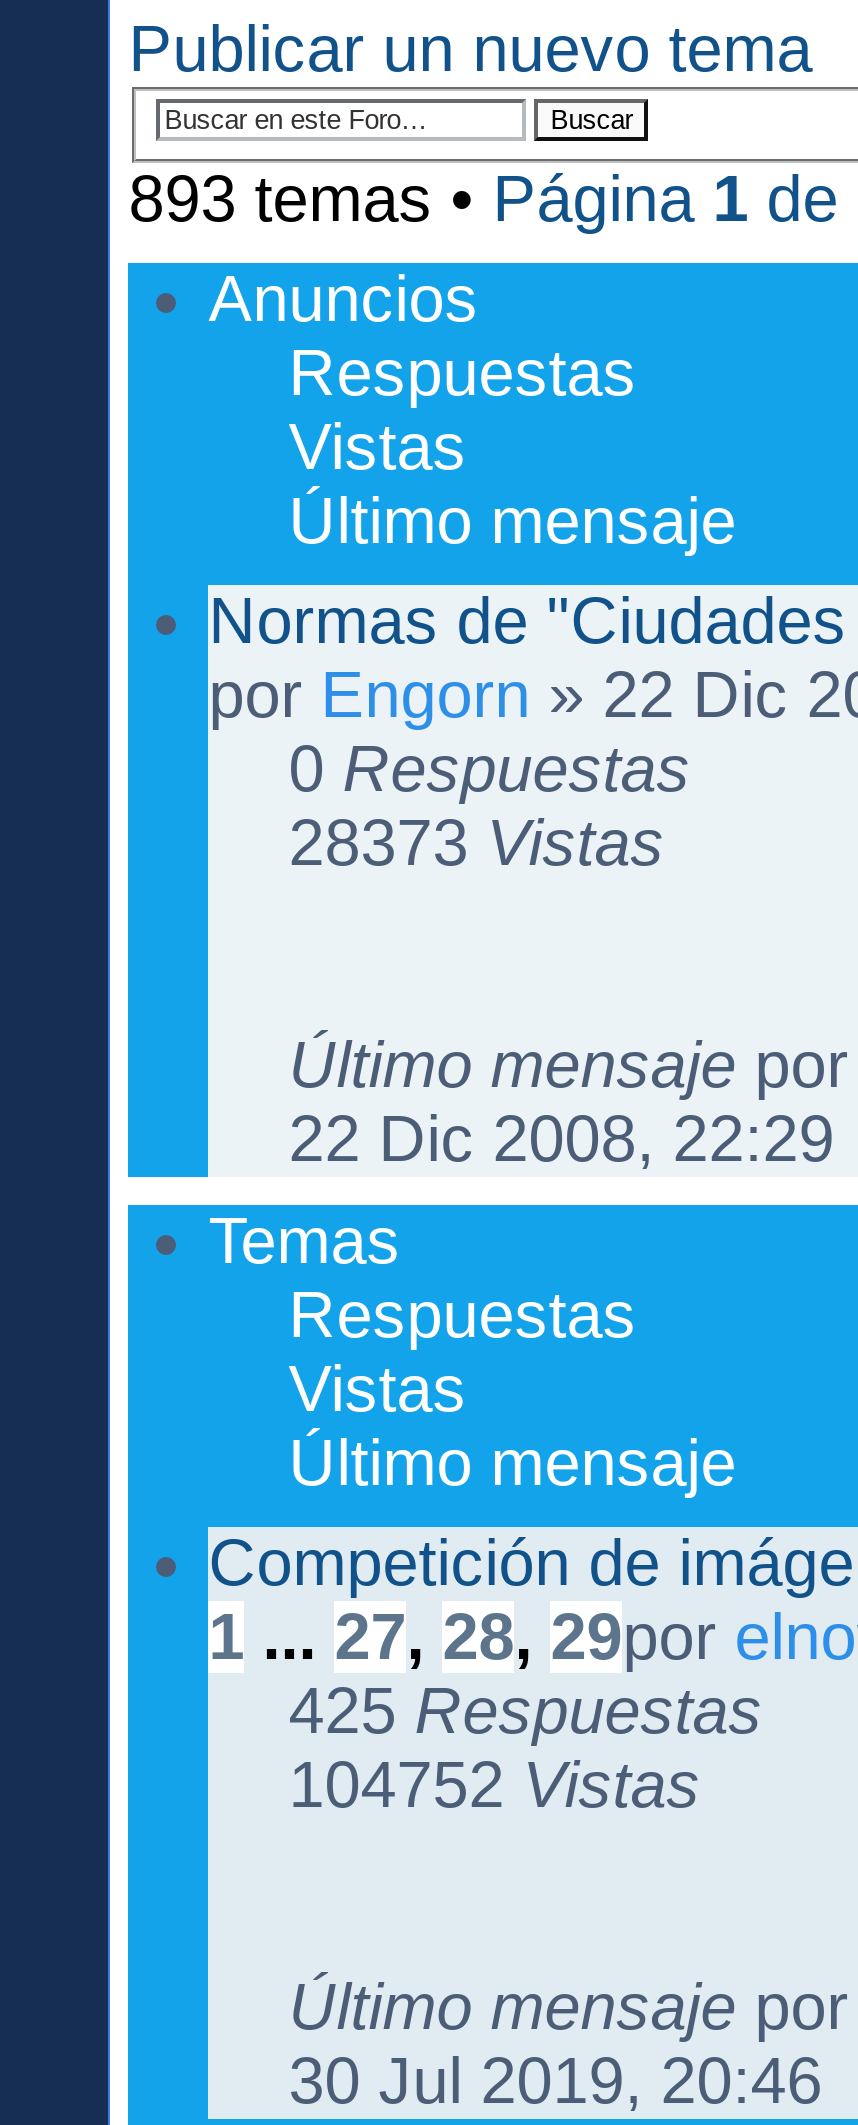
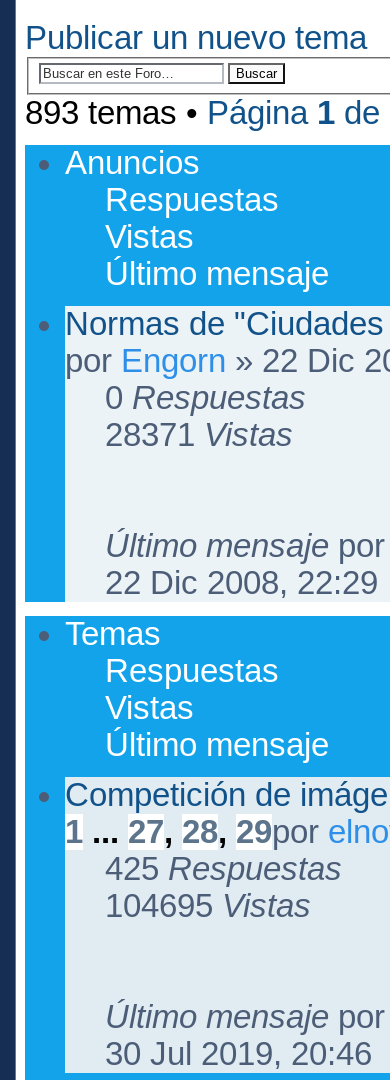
[289,808,665,880] 28373 Vistas -> [105,417,293,453] 28371 Vistas
[289,1749,701,1821] 104752 Vistas -> [105,888,311,924] 104695 Vistas

